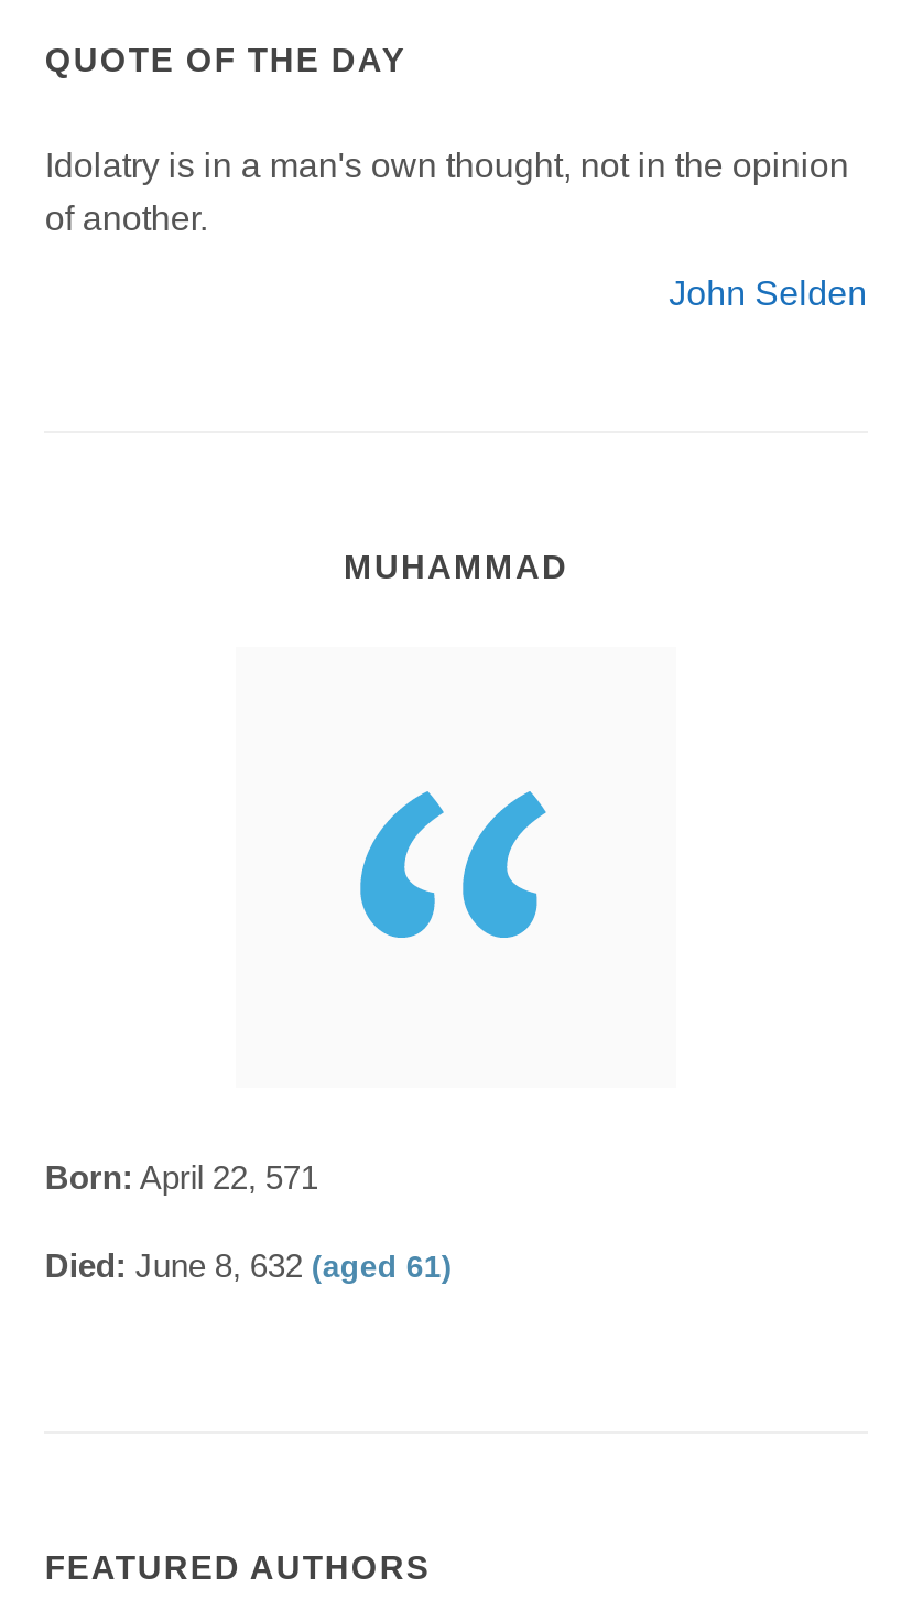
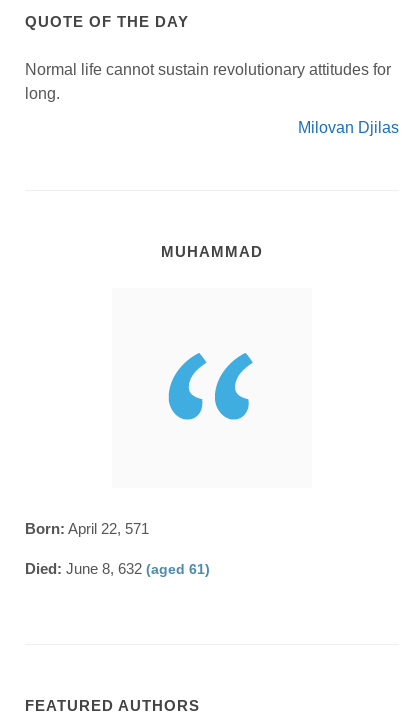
[45,146,849,236] Idolatry is in a man's own thought, not in the opinion | of another. -> [25,61,391,102] Normal life cannot sustain revolutionary attitudes for | long.
[669,274,867,311] John Selden -> [298,119,399,136] Milovan Djilas

